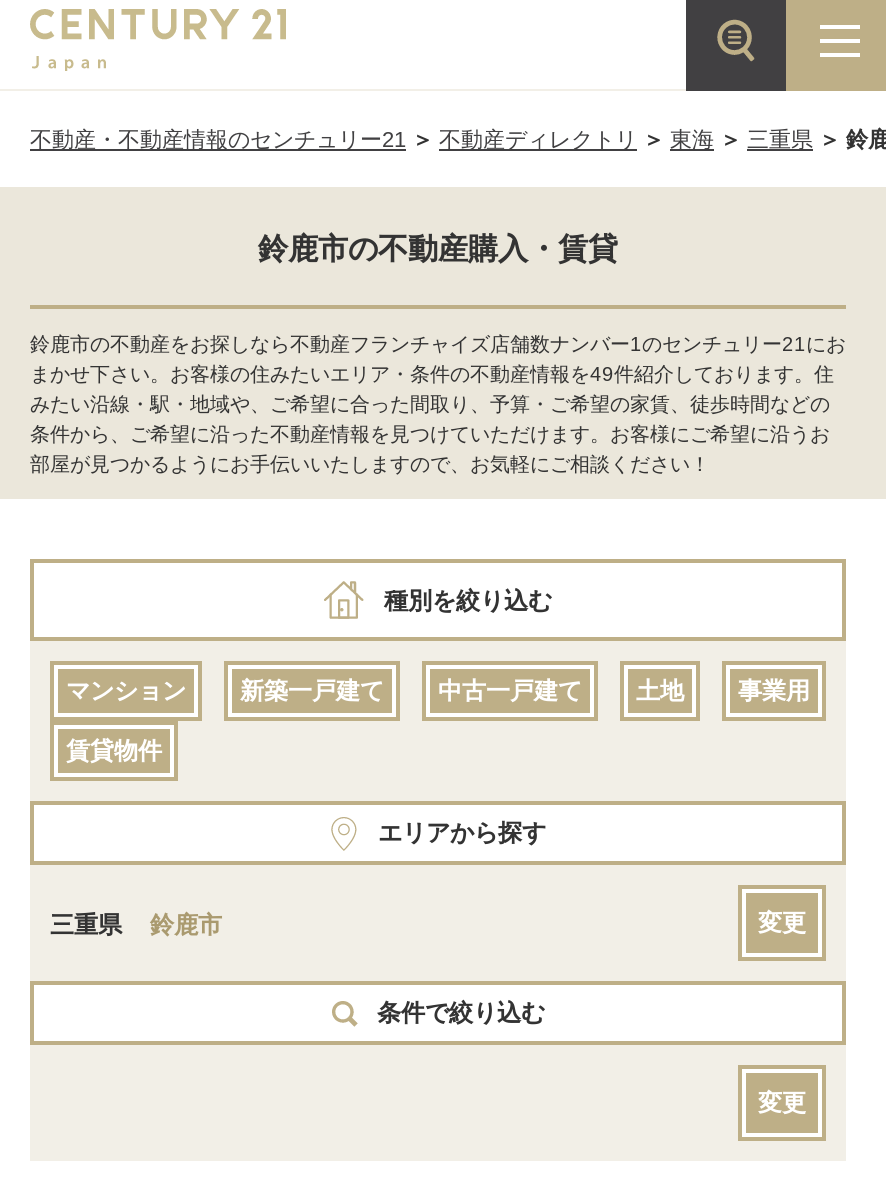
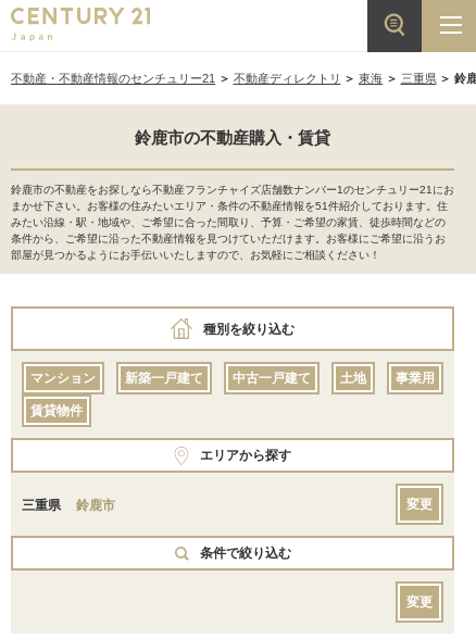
[30,363,834,385] まかせ下さい。お客様の住みたいエリア・条件の不動産情報を49件紹介しております。住 -> [11,200,448,212] まかせ下さい。お客様の住みたいエリア・条件の不動産情報を51件紹介しております。住

